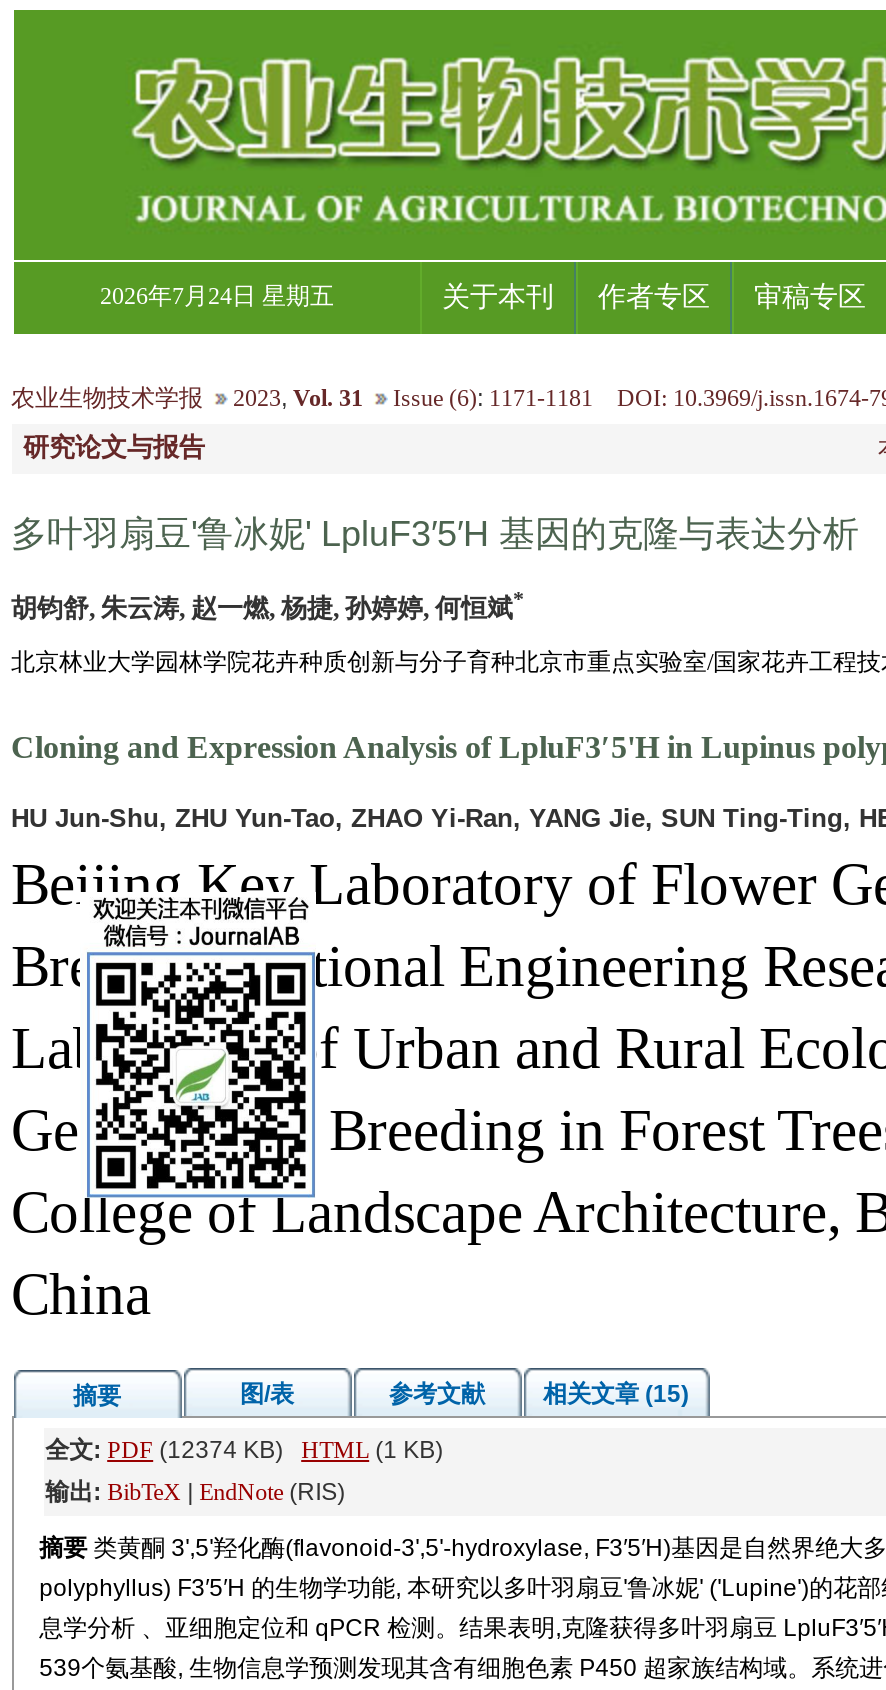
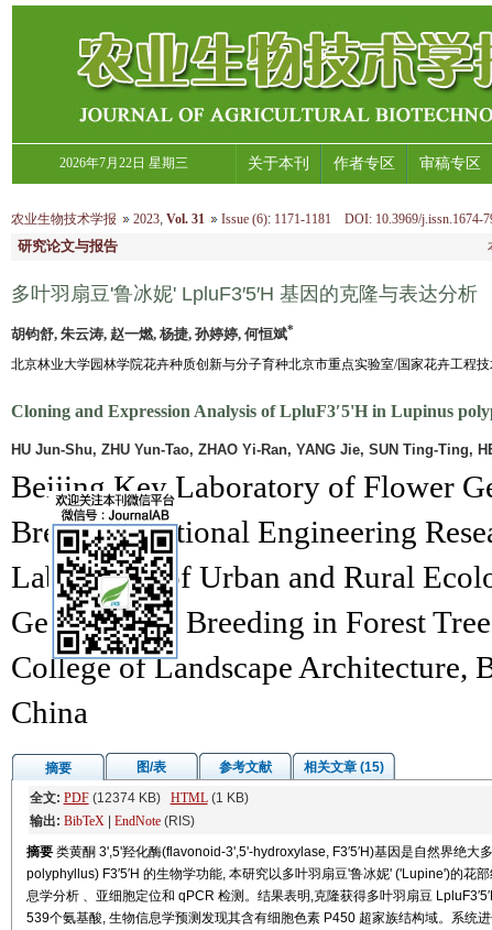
[100,282,334,310] 2026年7月24日 星期五 -> [59,155,188,171] 2026年7月22日 星期三

